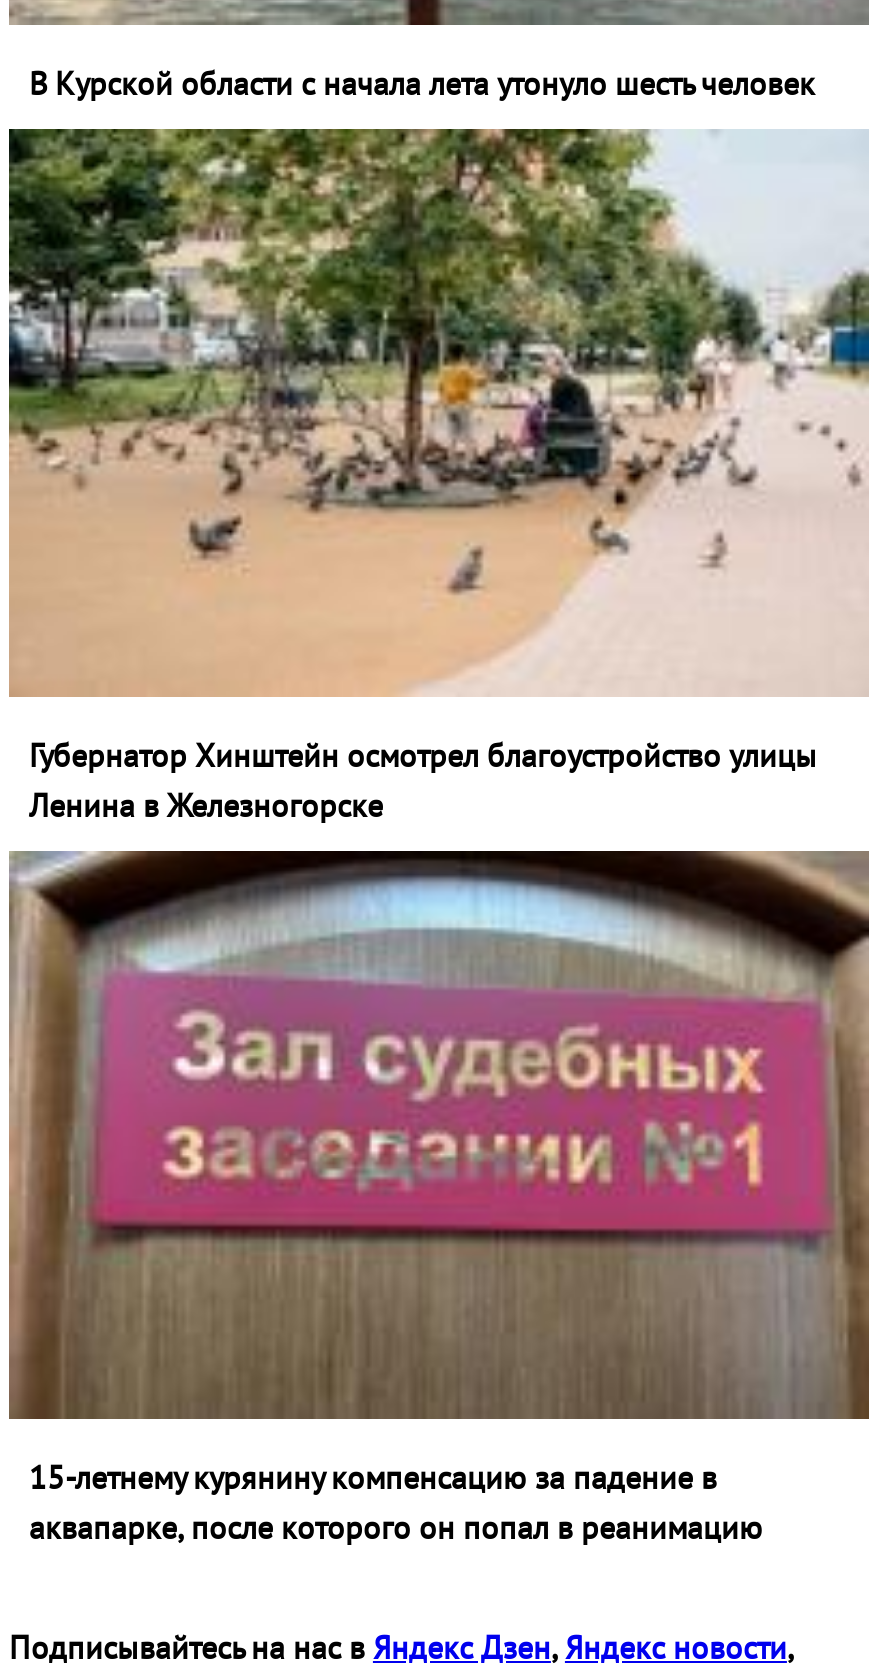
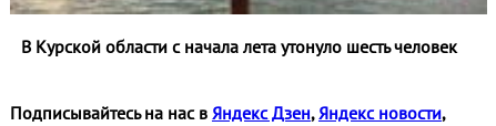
[9,126,871,825] [image] | Губернатор Хинштейн осмотрел благоустройство улицы | Ленина в Железногорске -> none
[9,850,869,1547] [image] | 15-летнему курянину компенсацию за падение в | аквапарке, после которого он попал в реанимацию -> none

